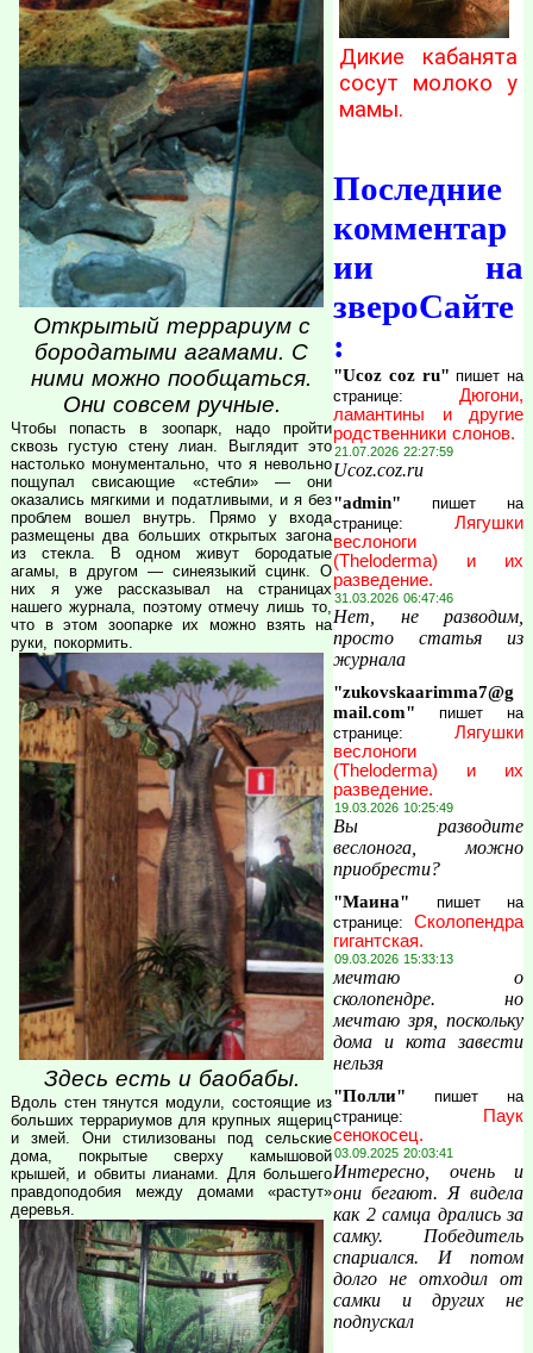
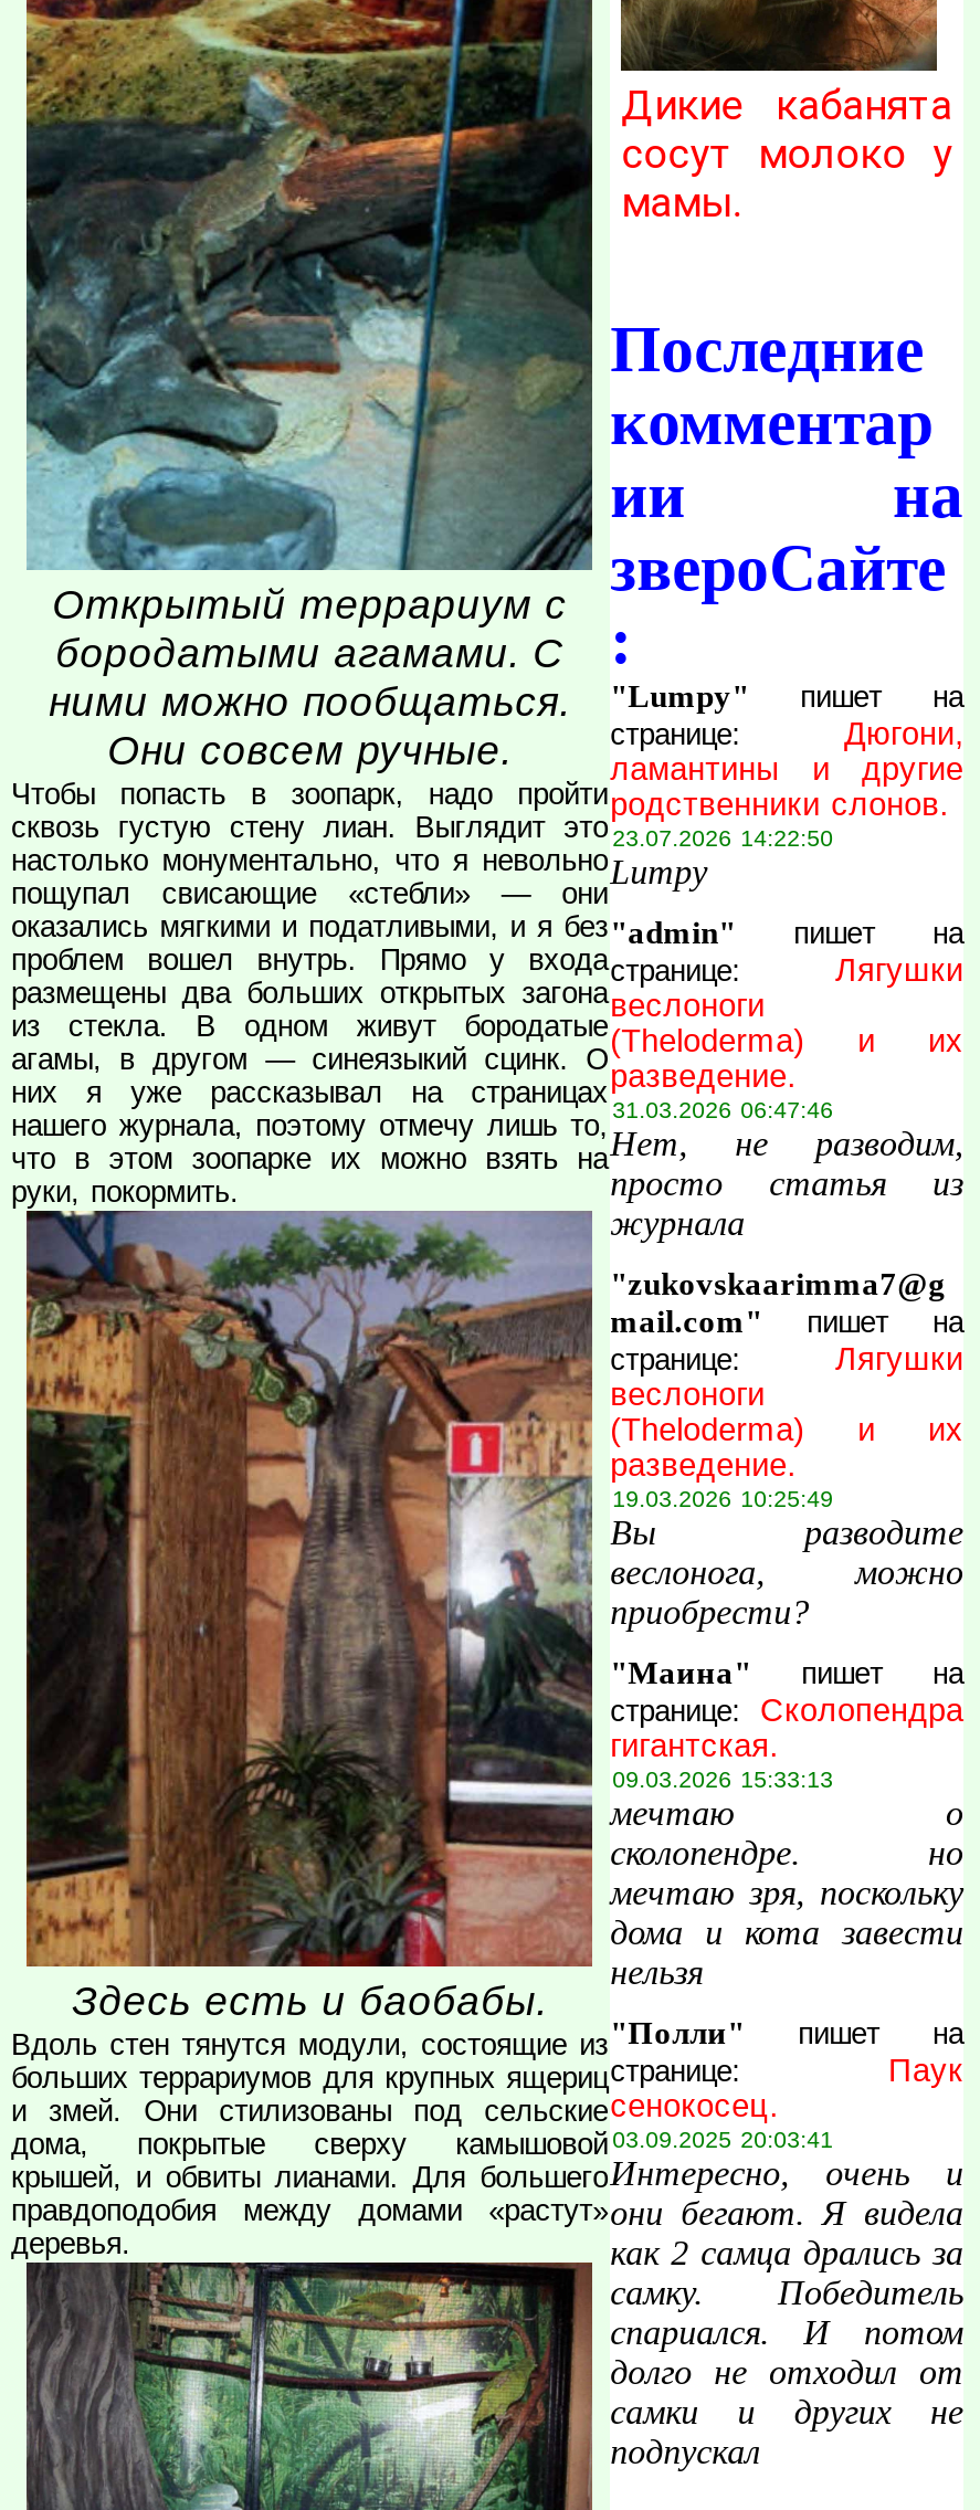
[333,366,523,385] "Ucoz coz ru" пишет на -> [610,678,963,714] "Lumpy" пишет на
[333,444,454,480] 21.07.2026 22:27:59 | Ucoz.coz.ru -> [610,824,833,890] 23.07.2026 14:22:50 | Lumpy

